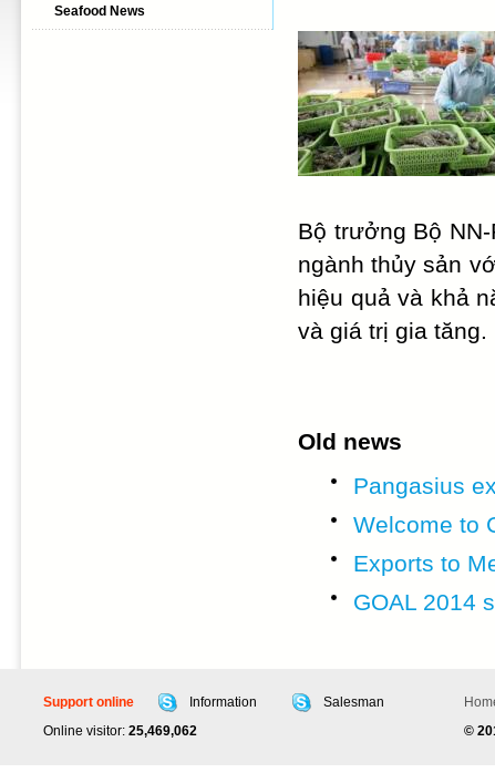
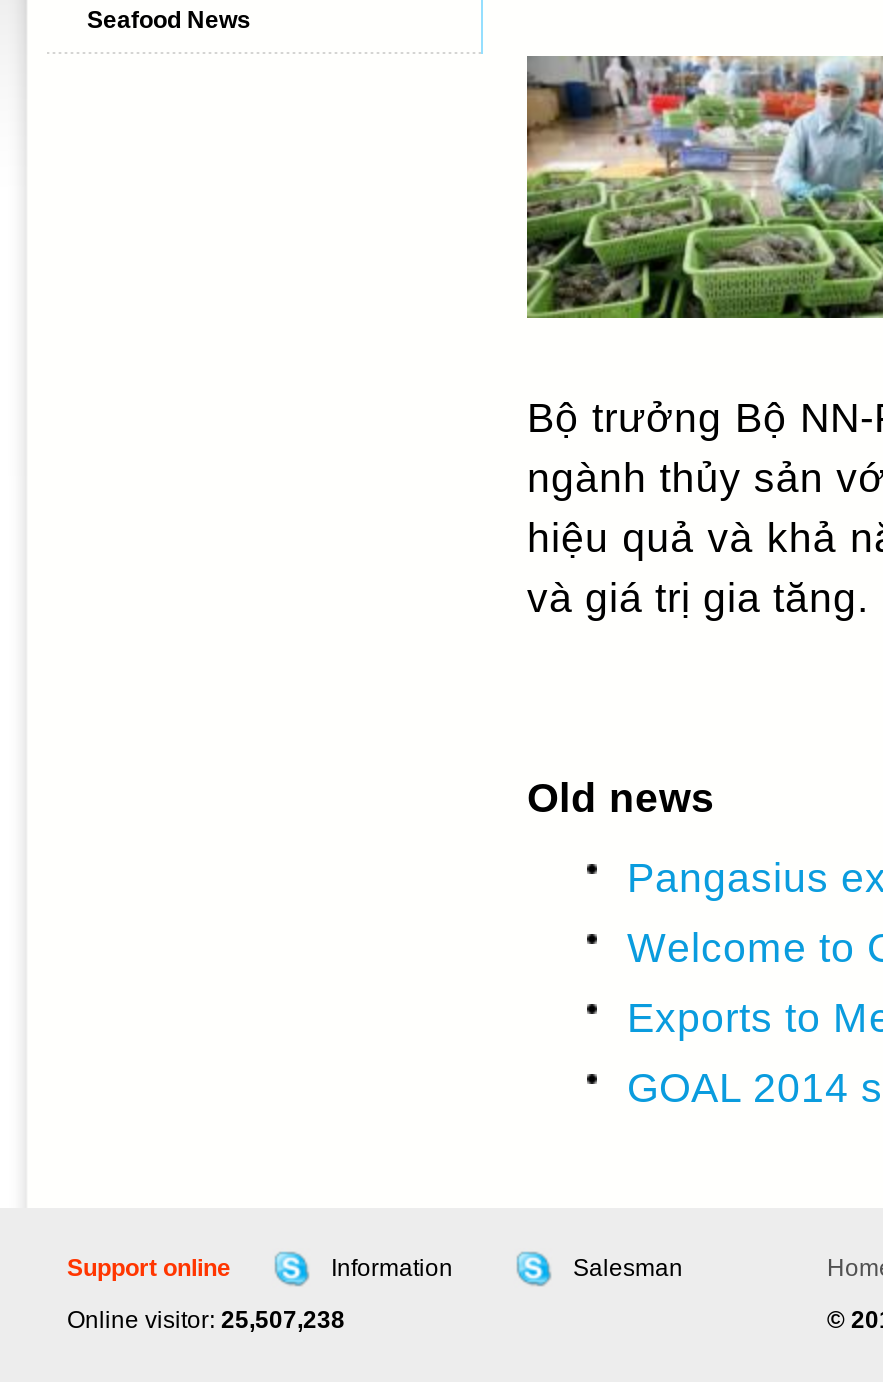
[43,723,197,739] Online visitor: 25,469,062 -> [67,1307,345,1335] Online visitor: 25,507,238

